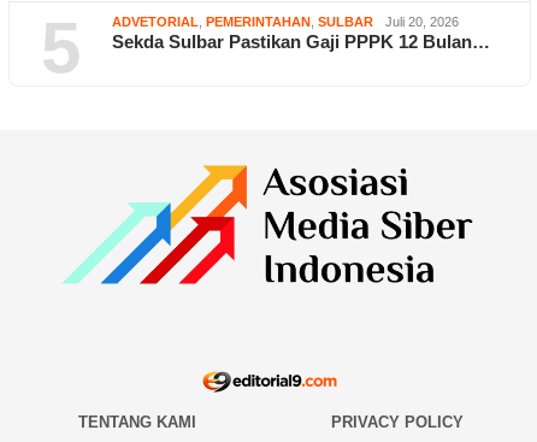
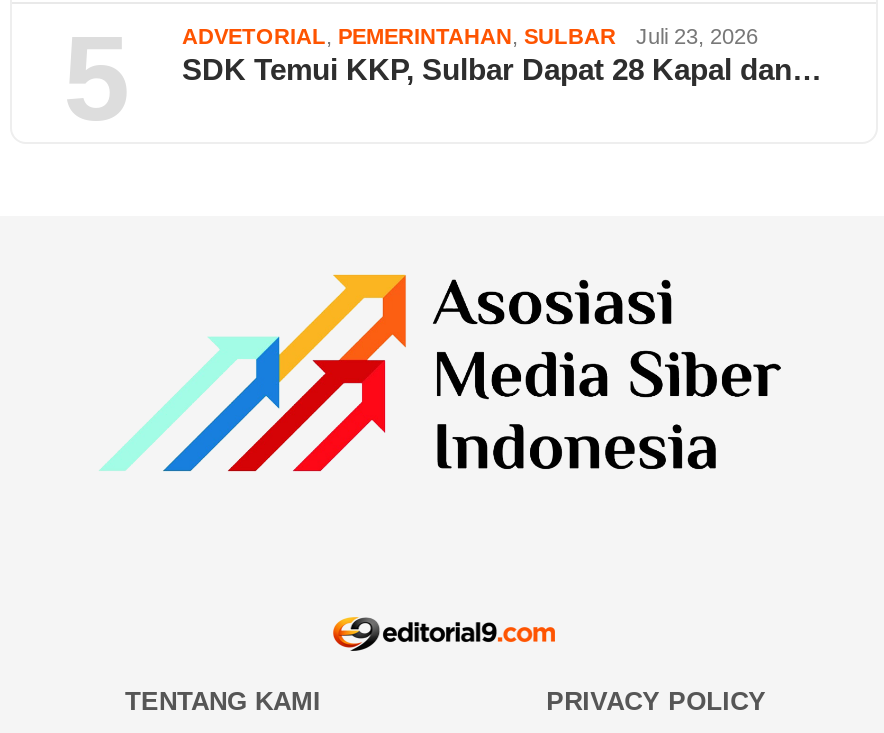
[112,14,490,52] Juli 20, 2026 | Sekda Sulbar Pastikan Gaji PPPK 12 Bulan… -> [182,24,822,86] Juli 23, 2026 | SDK Temui KKP, Sulbar Dapat 28 Kapal dan…

